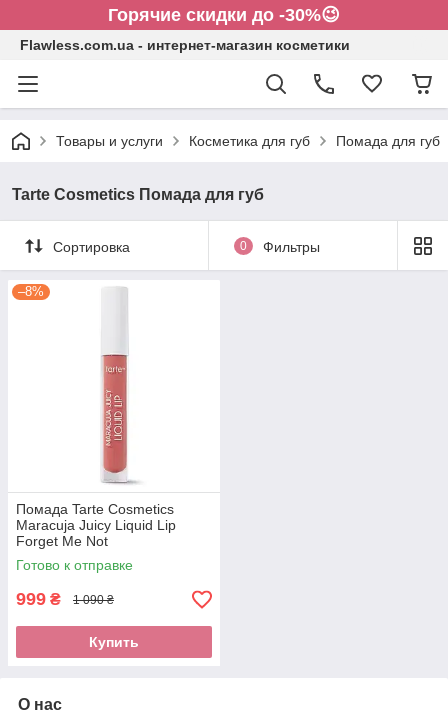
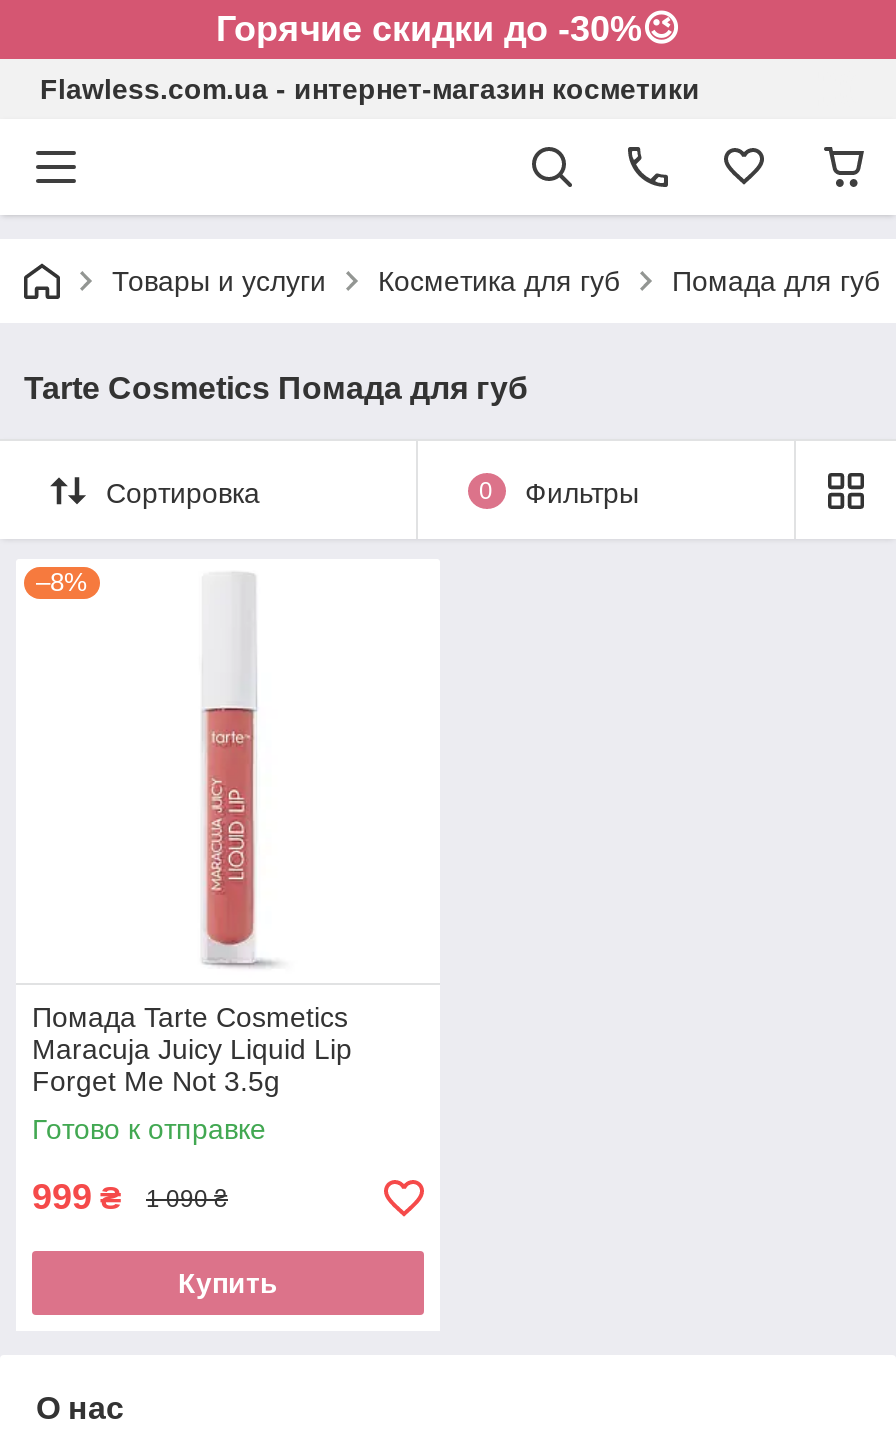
[16,533,108,549] Forget Me Not -> [32,1065,280,1097] Forget Me Not 3.5g

